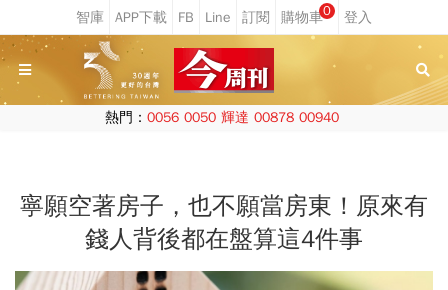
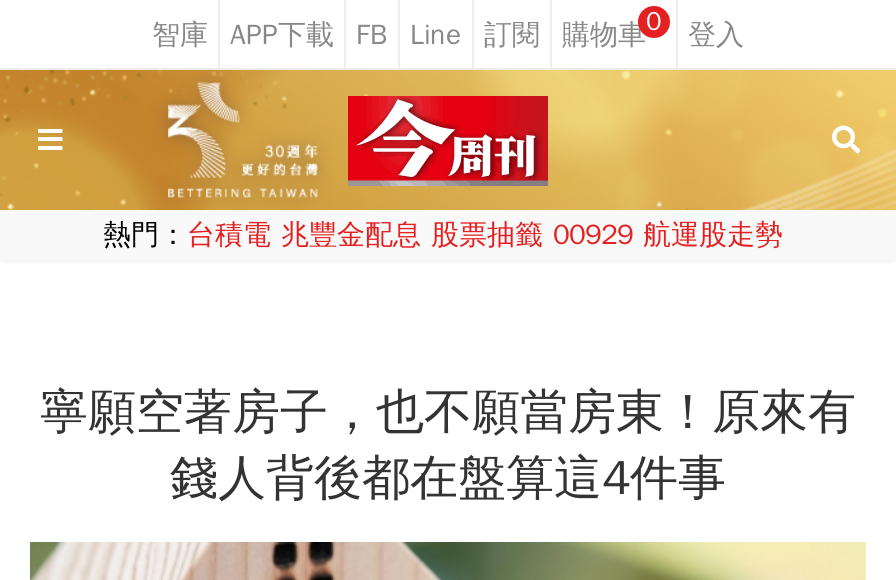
[104,109,338,126] 熱門：0056 0050 輝達 00878 00940 -> [103,218,783,252] 熱門：台積電 兆豐金配息 股票抽籤 00929 航運股走勢

